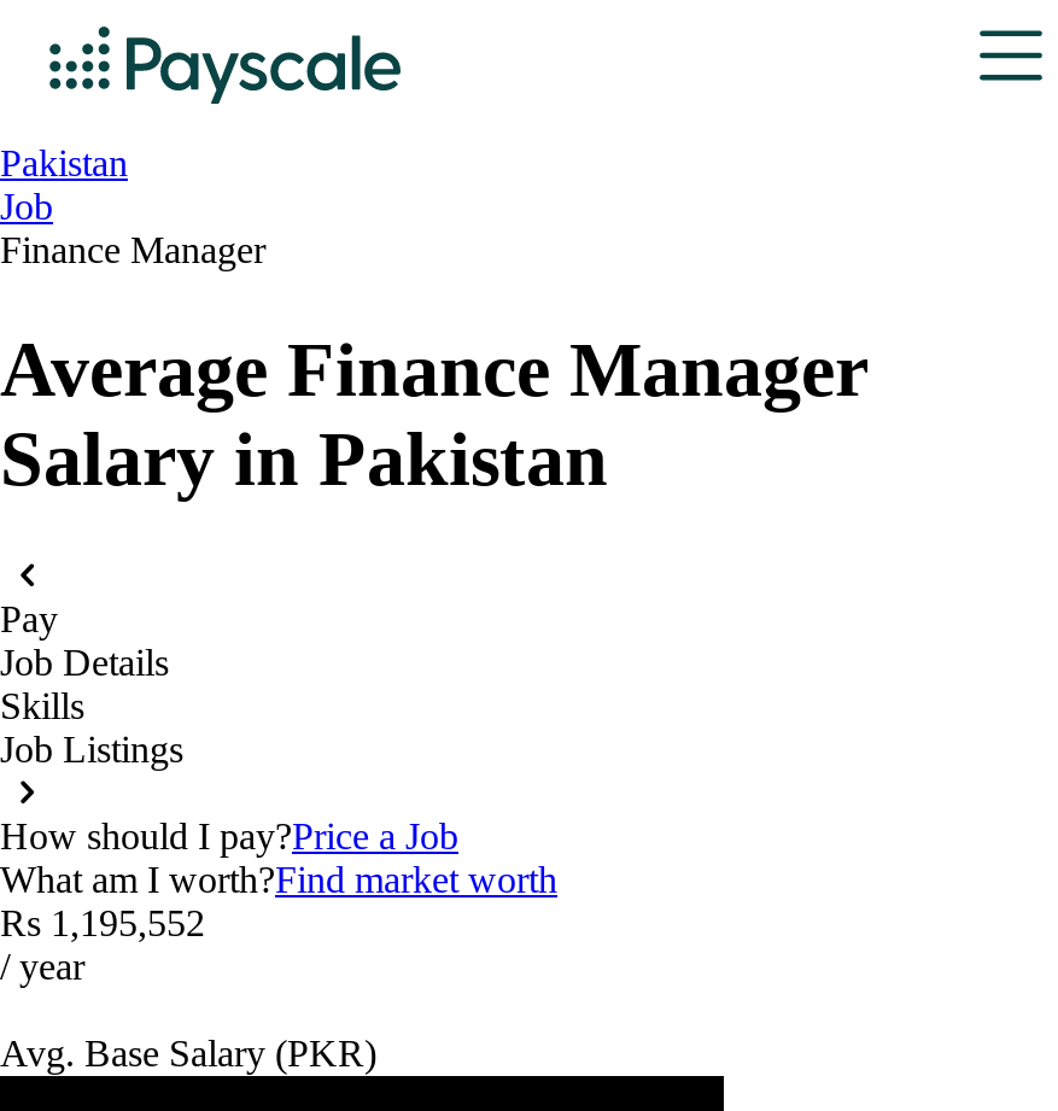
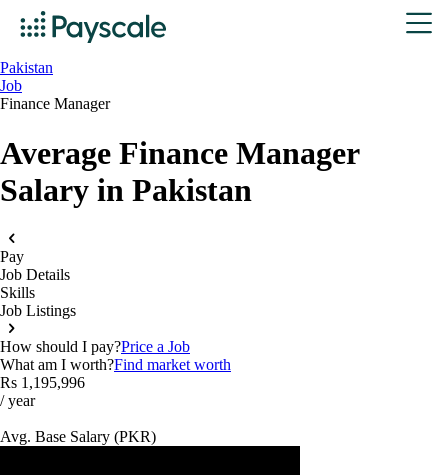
[0,903,205,944] Rs 1,195,552 -> [0,374,85,391] Rs 1,195,996

